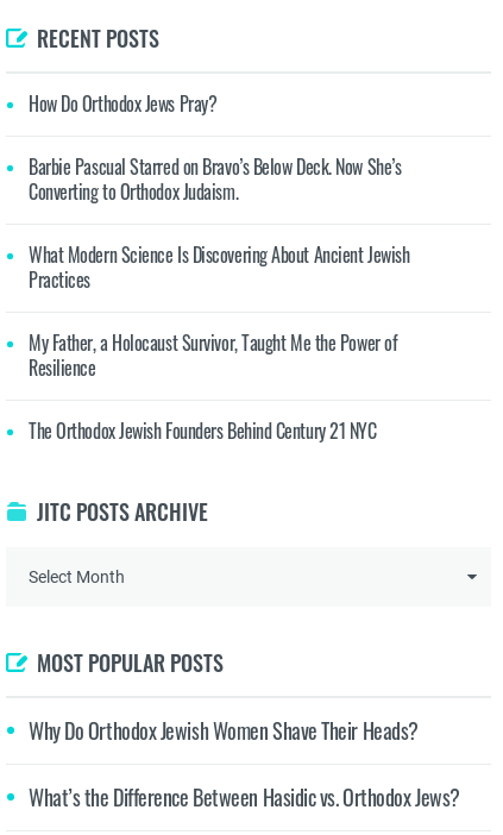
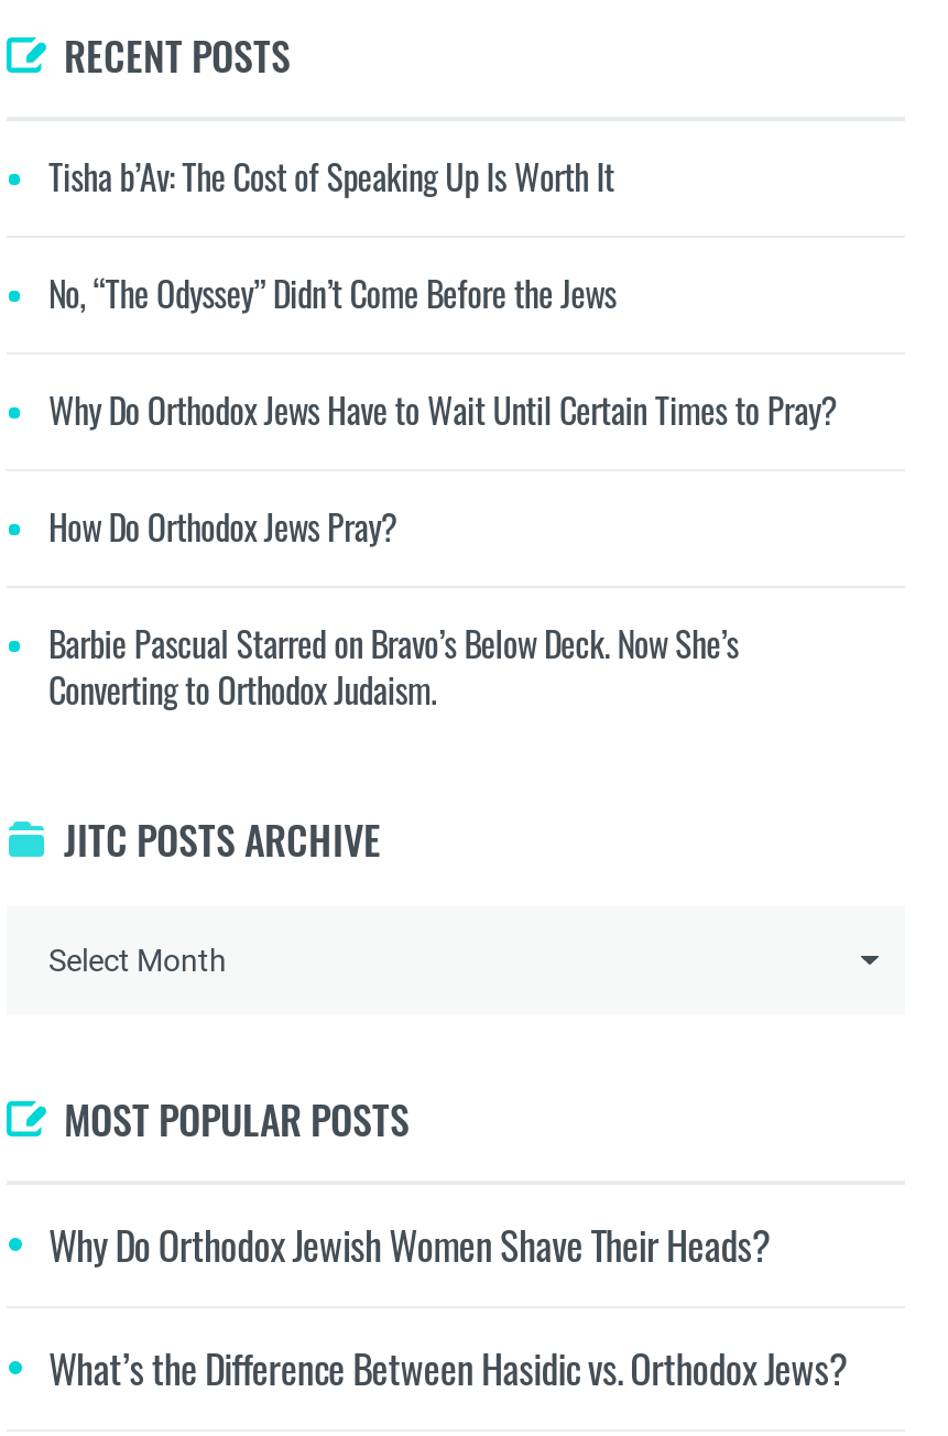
none -> [48,150,837,436] Tisha b’Av: The Cost of Speaking Up Is Worth It | No, “The Odyssey” Didn’t Come Before the Jews | Why Do Orthodox Jews Have to Wait Until Certain Times to Pray?
moved [29,89,401,206] -> [48,500,738,716]: How Do Orthodox Jews Pray? | Barbie Pascual Starred on Bravo’s Below Deck. Now She’s | Converting to Orthodox Judaism.
[29,240,409,445] What Modern Science Is Discovering About Ancient Jewish | Practices | My Father, a Holocaust Survivor, Taught Me the Power of | Resilience | The Orthodox Jewish Founders Behind Century 21 NYC -> none

